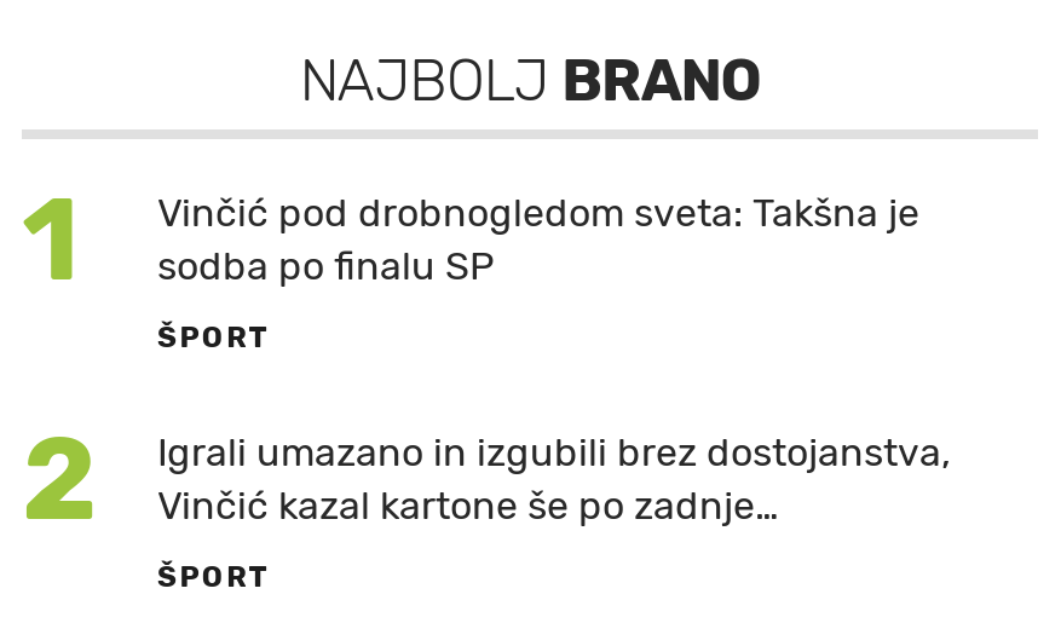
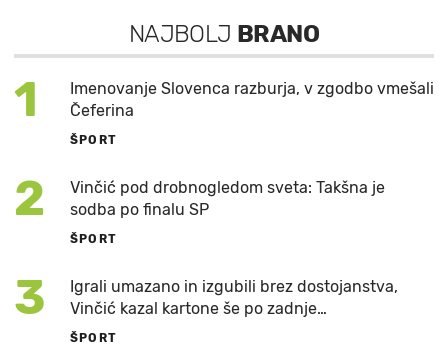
none -> [14,79,434,227] Imenovanje Slovenca razburja, v zgodbo vmešali | Čeferina | ŠPORT | 2
[22,411,951,549] 2 Igrali umazano in izgubili brez dostojanstva, Vinčić kazal kartone še po zadnje… -> [14,269,398,326] 3 Igrali umazano in izgubili brez dostojanstva, Vinčić kazal kartone še po zadnje…

